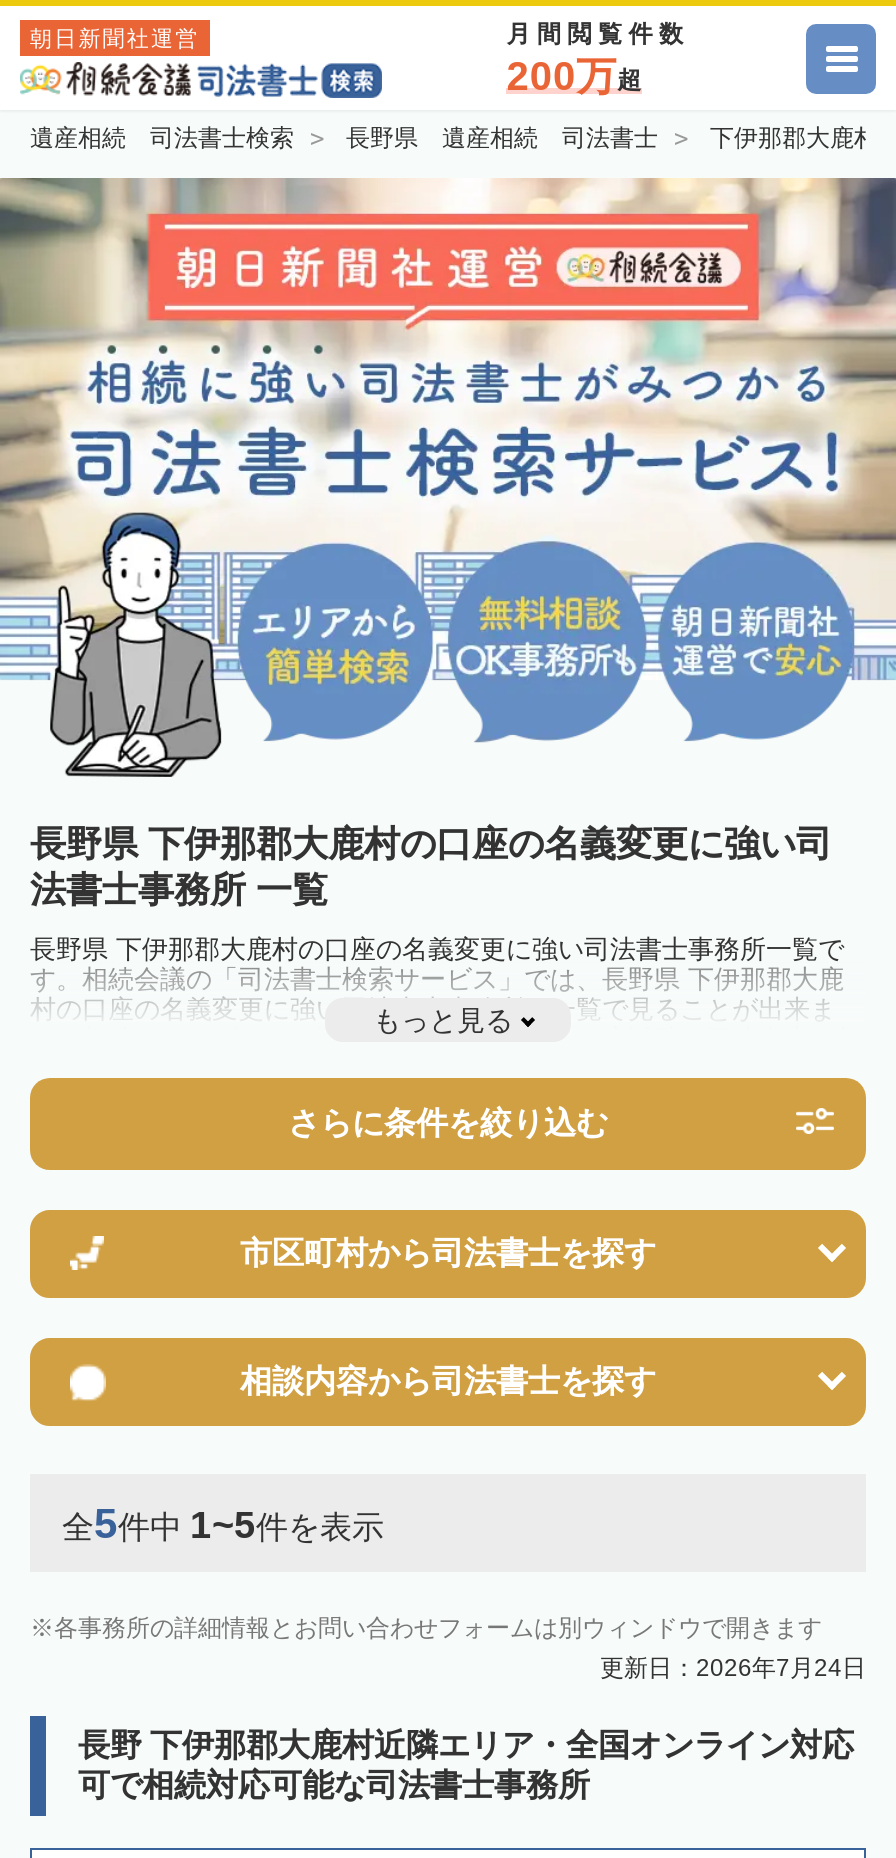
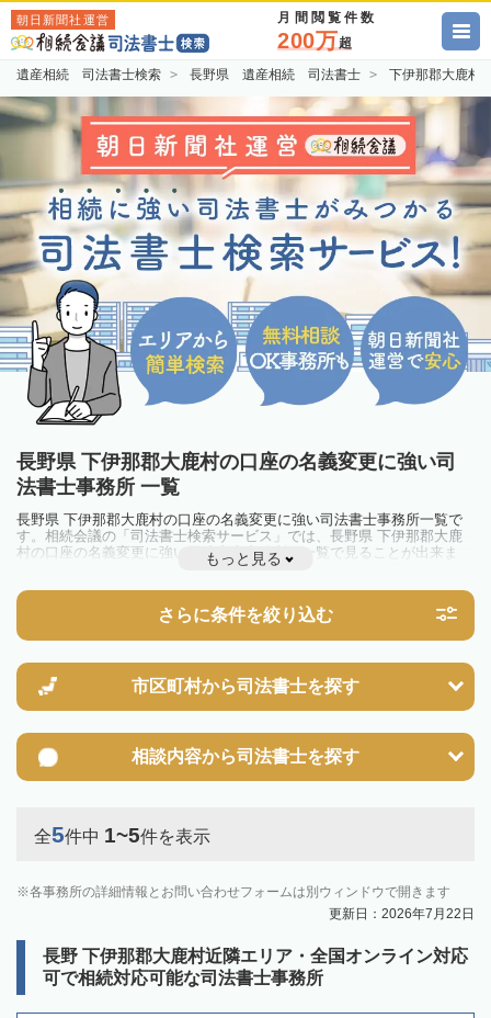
[600,1654,866,1682] 更新日：2026年7月24日 -> [329,906,475,922] 更新日：2026年7月22日

